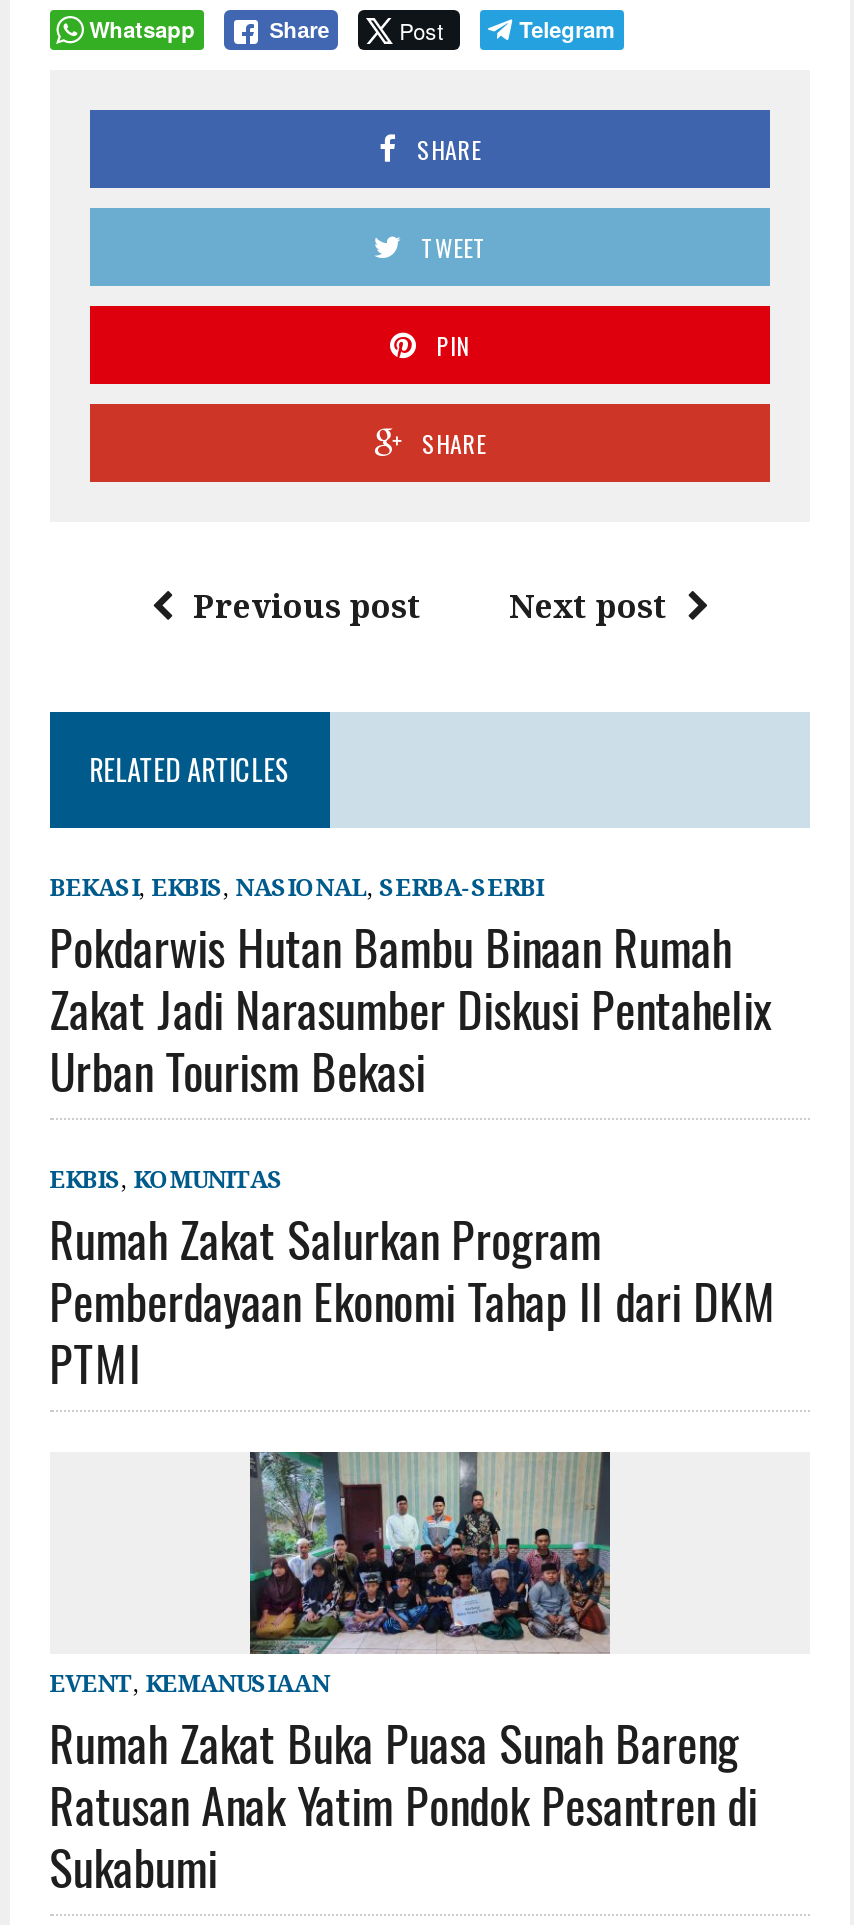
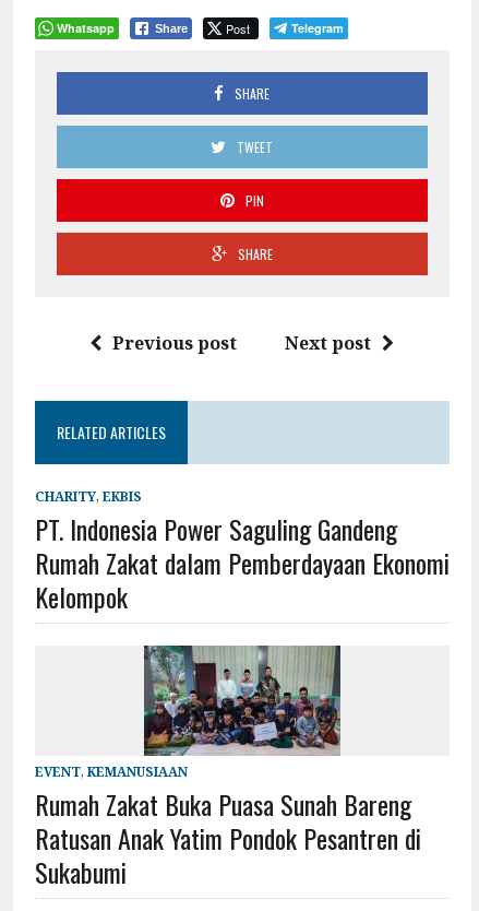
[49,871,777,1399] BEKASI, EKBIS, NASIONAL, SERBA-SERBI | Pokdarwis Hutan Bambu Binaan Rumah | Zakat Jadi Narasumber Diskusi Pentahelix | Urban Tourism Bekasi | EKBIS, KOMUNITAS | Rumah Zakat Salurkan Program | Pemberdayaan Ekonomi Tahap II dari DKM | PTMI -> [34,487,449,616] CHARITY, EKBIS | PT. Indonesia Power Saguling Gandeng | Rumah Zakat dalam Pemberdayaan Ekonomi | Kelompok

